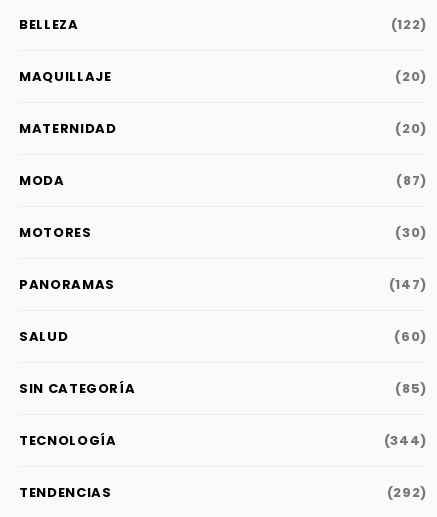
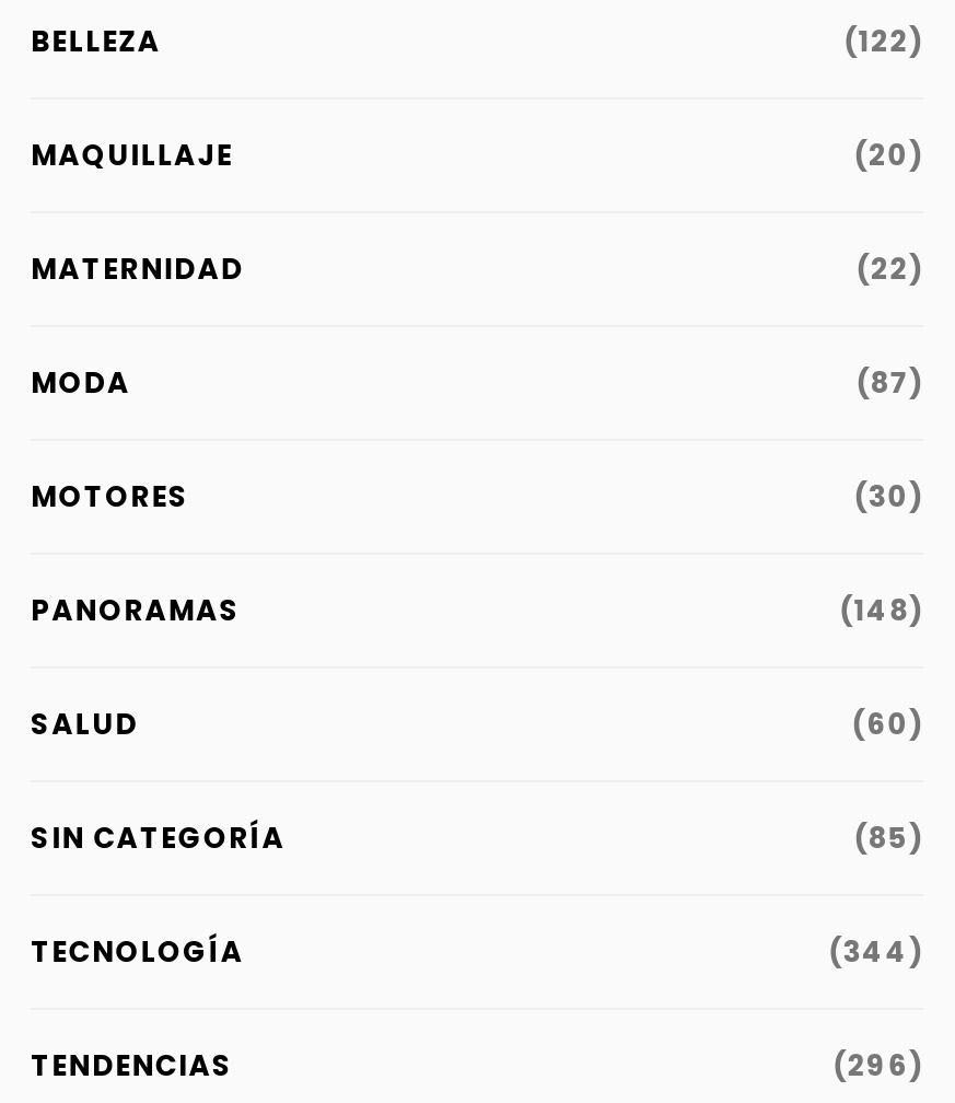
[395,119,427,138] (20) -> [856,249,923,291] (22)
[389,275,427,294] (147) -> [840,590,923,632] (148)
[387,483,427,502] (292) -> [833,1046,923,1087] (296)

